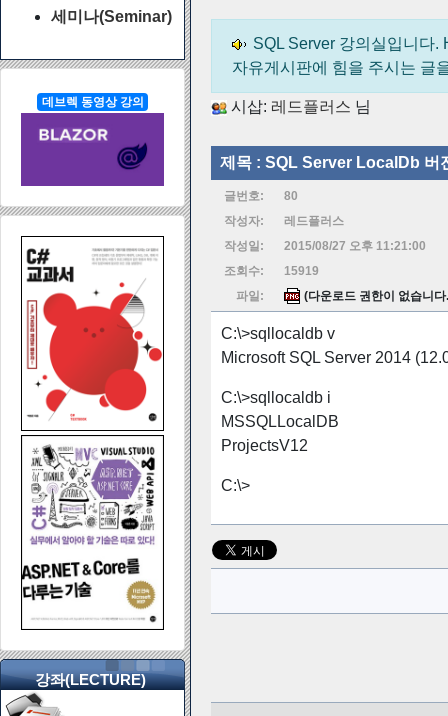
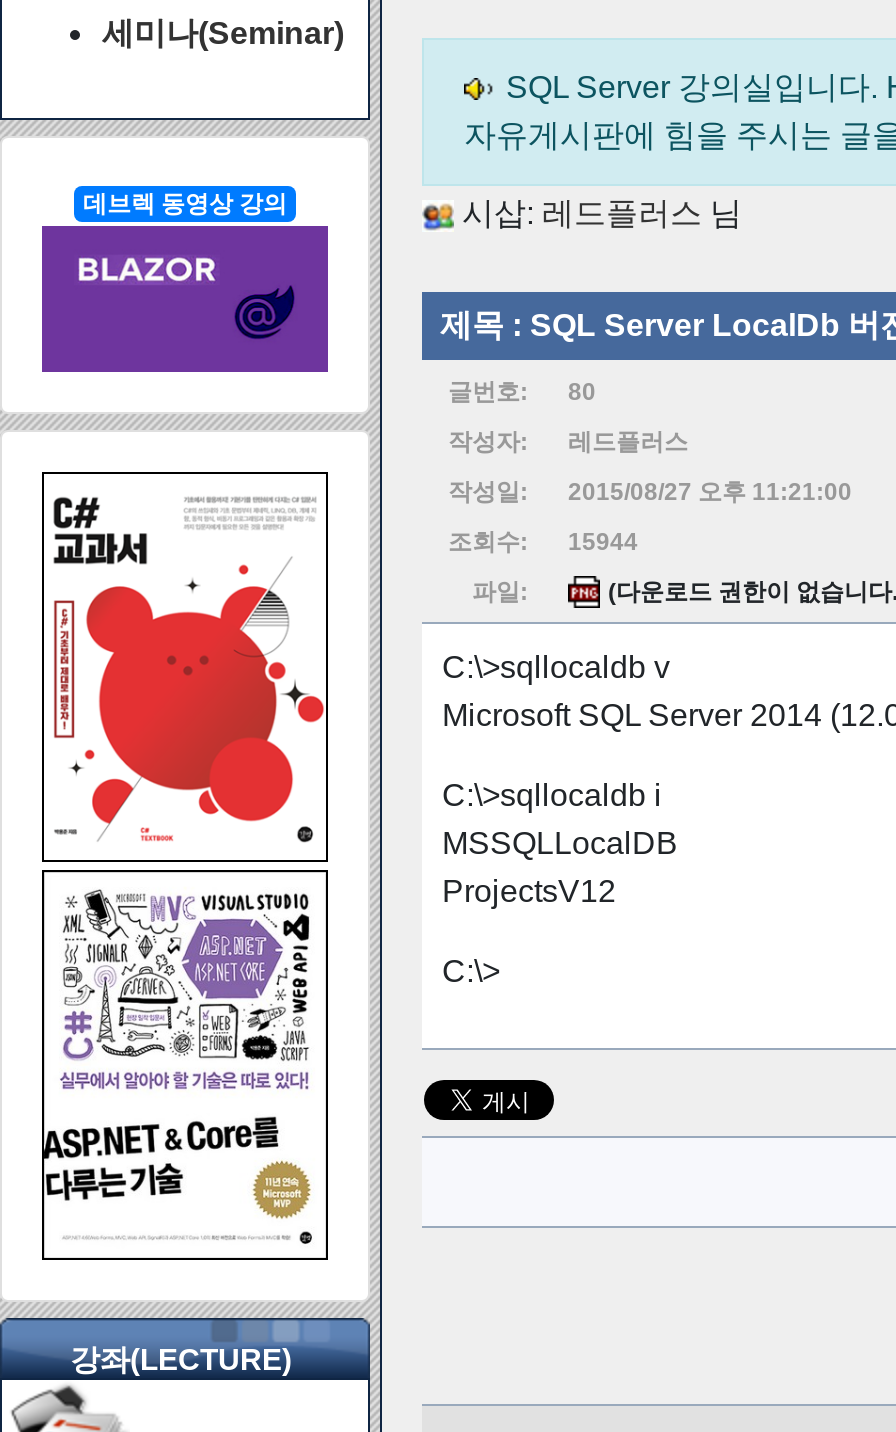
[224,264,319,278] 조회수: 15919 -> [448,528,638,556] 조회수: 15944

